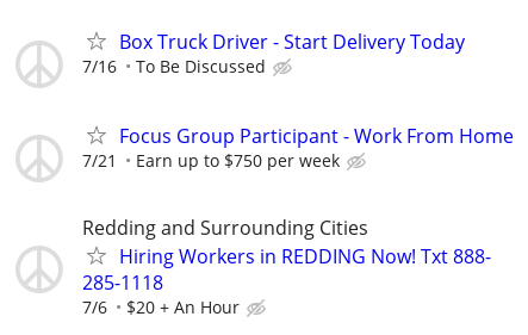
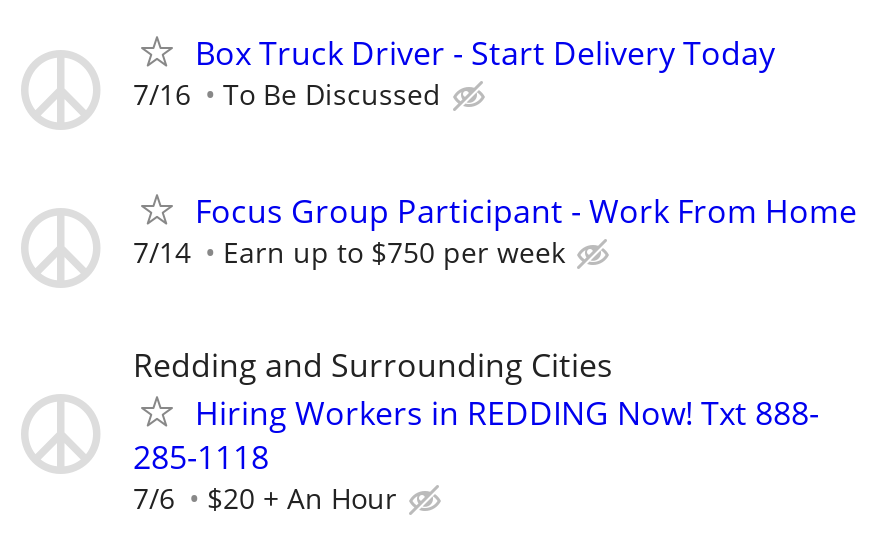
[82,149,340,172] 7/21 Earn up to $750 per week -> [133,233,565,271] 7/14 Earn up to $750 per week

